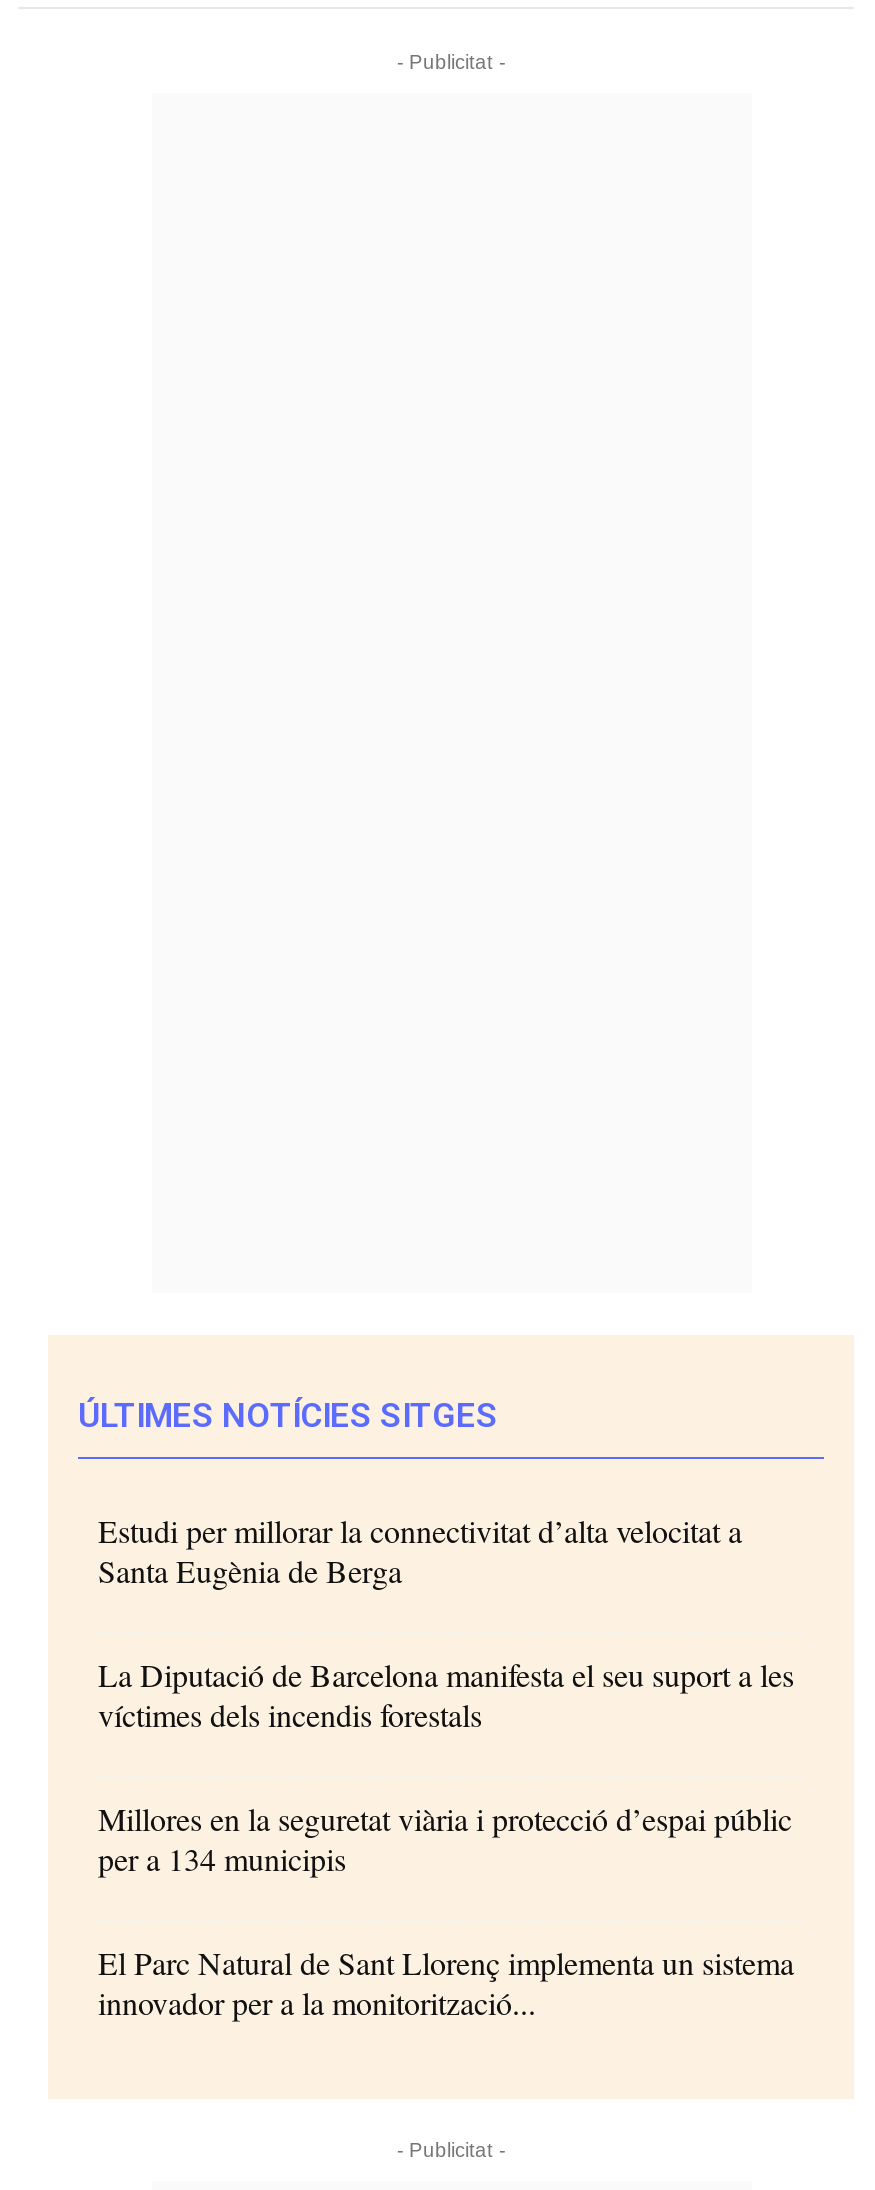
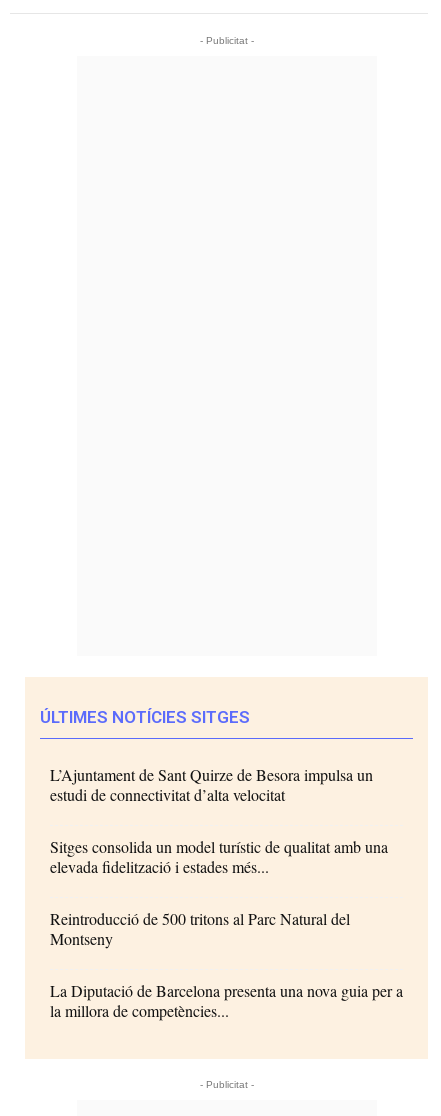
[98,1508,742,1590] Estudi per millorar la connectivitat d’alta velocitat a | Santa Eugènia de Berga -> [50,764,373,805] L’Ajuntament de Sant Quirze de Besora impulsa un | estudi de connectivitat d’alta velocitat
[98,1652,794,1734] La Diputació de Barcelona manifesta el seu suport a les | víctimes dels incendis forestals -> [50,836,388,877] Sitges consolida un model turístic de qualitat amb una | elevada fidelització i estades més...
[98,1796,792,1878] Millores en la seguretat viària i protecció d’espai públic | per a 134 municipis -> [50,908,350,949] Reintroducció de 500 tritons al Parc Natural del | Montseny
[98,1940,794,2022] El Parc Natural de Sant Llorenç implementa un sistema | innovador per a la monitorització... -> [50,980,403,1021] La Diputació de Barcelona presenta una nova guia per a | la millora de competències...

